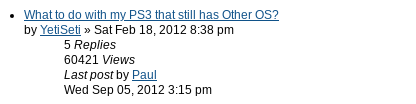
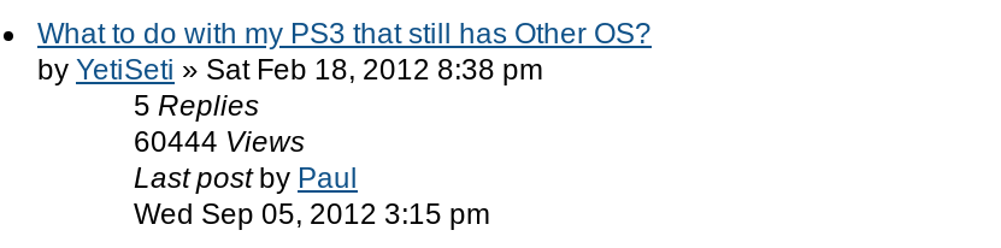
[64,53,135,67] 60421 Views -> [134,125,305,159] 60444 Views

